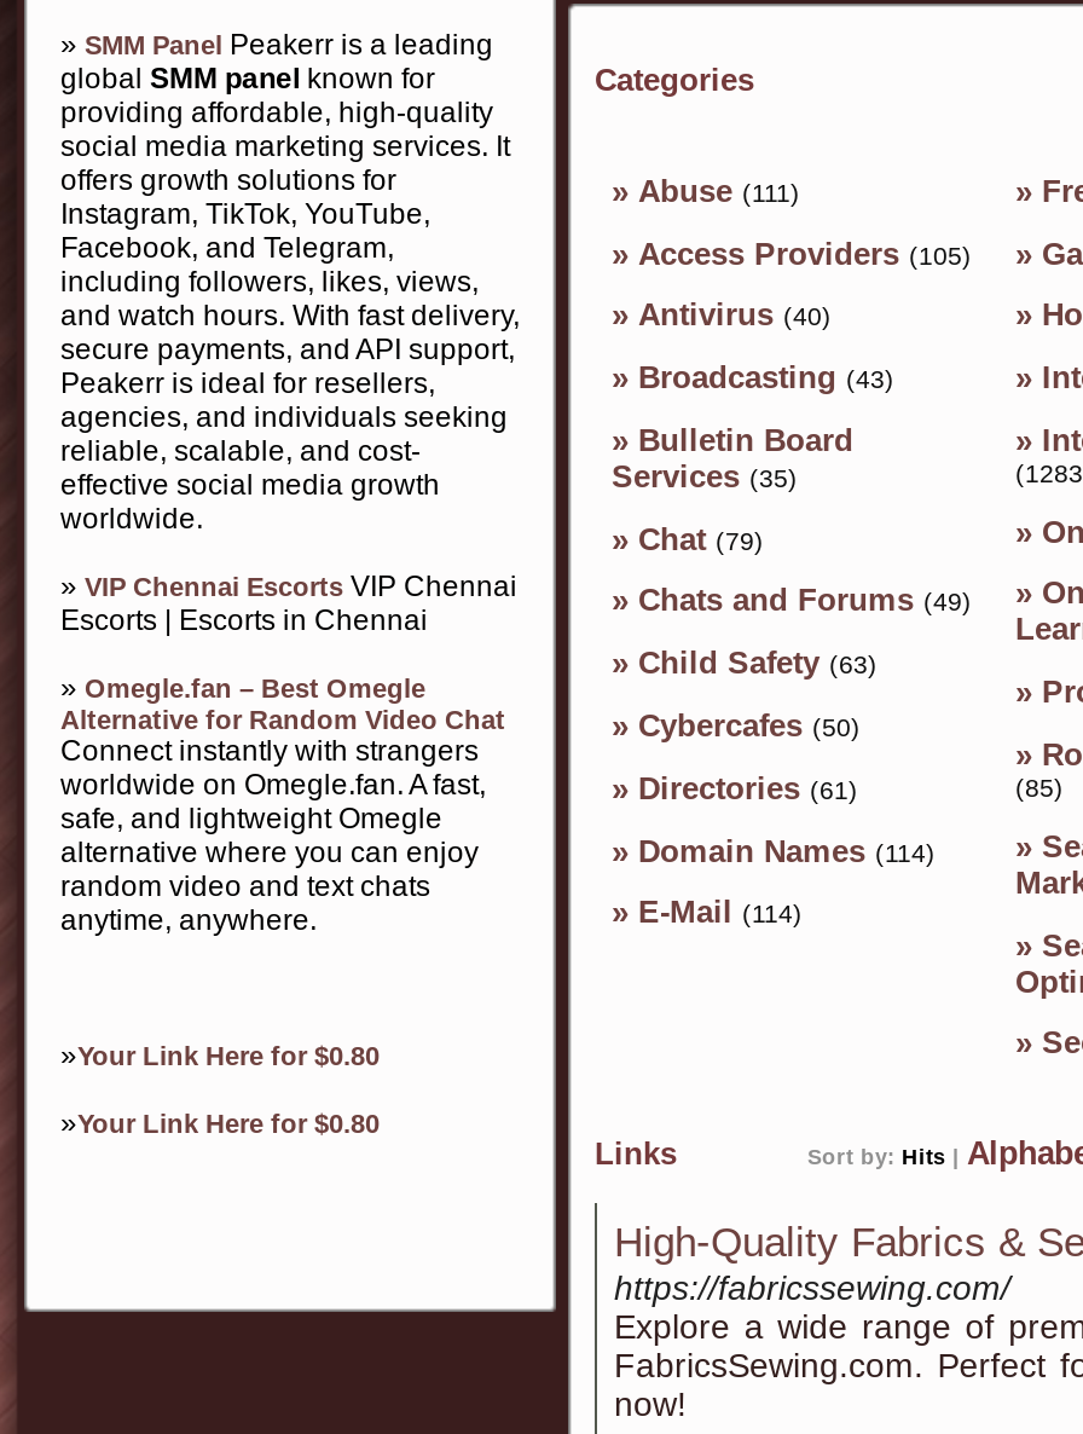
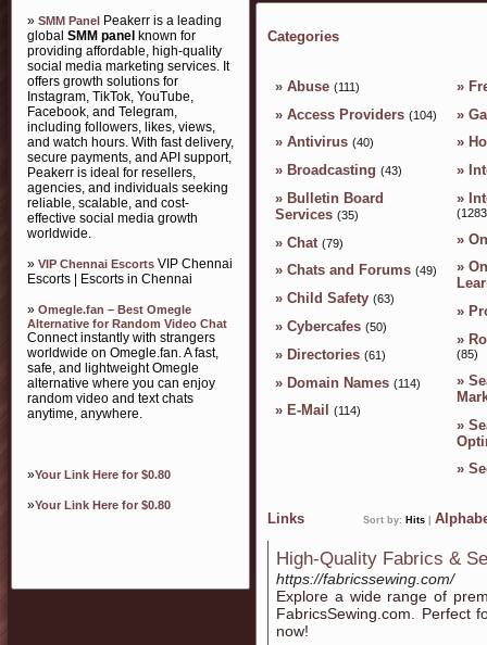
[612,235,972,271] » Access Providers (105) -> [275,106,437,122] » Access Providers (104)

